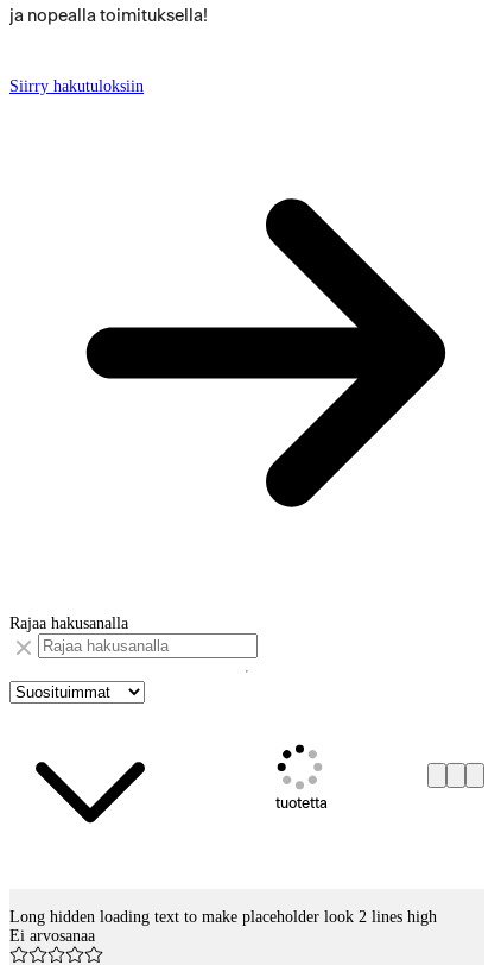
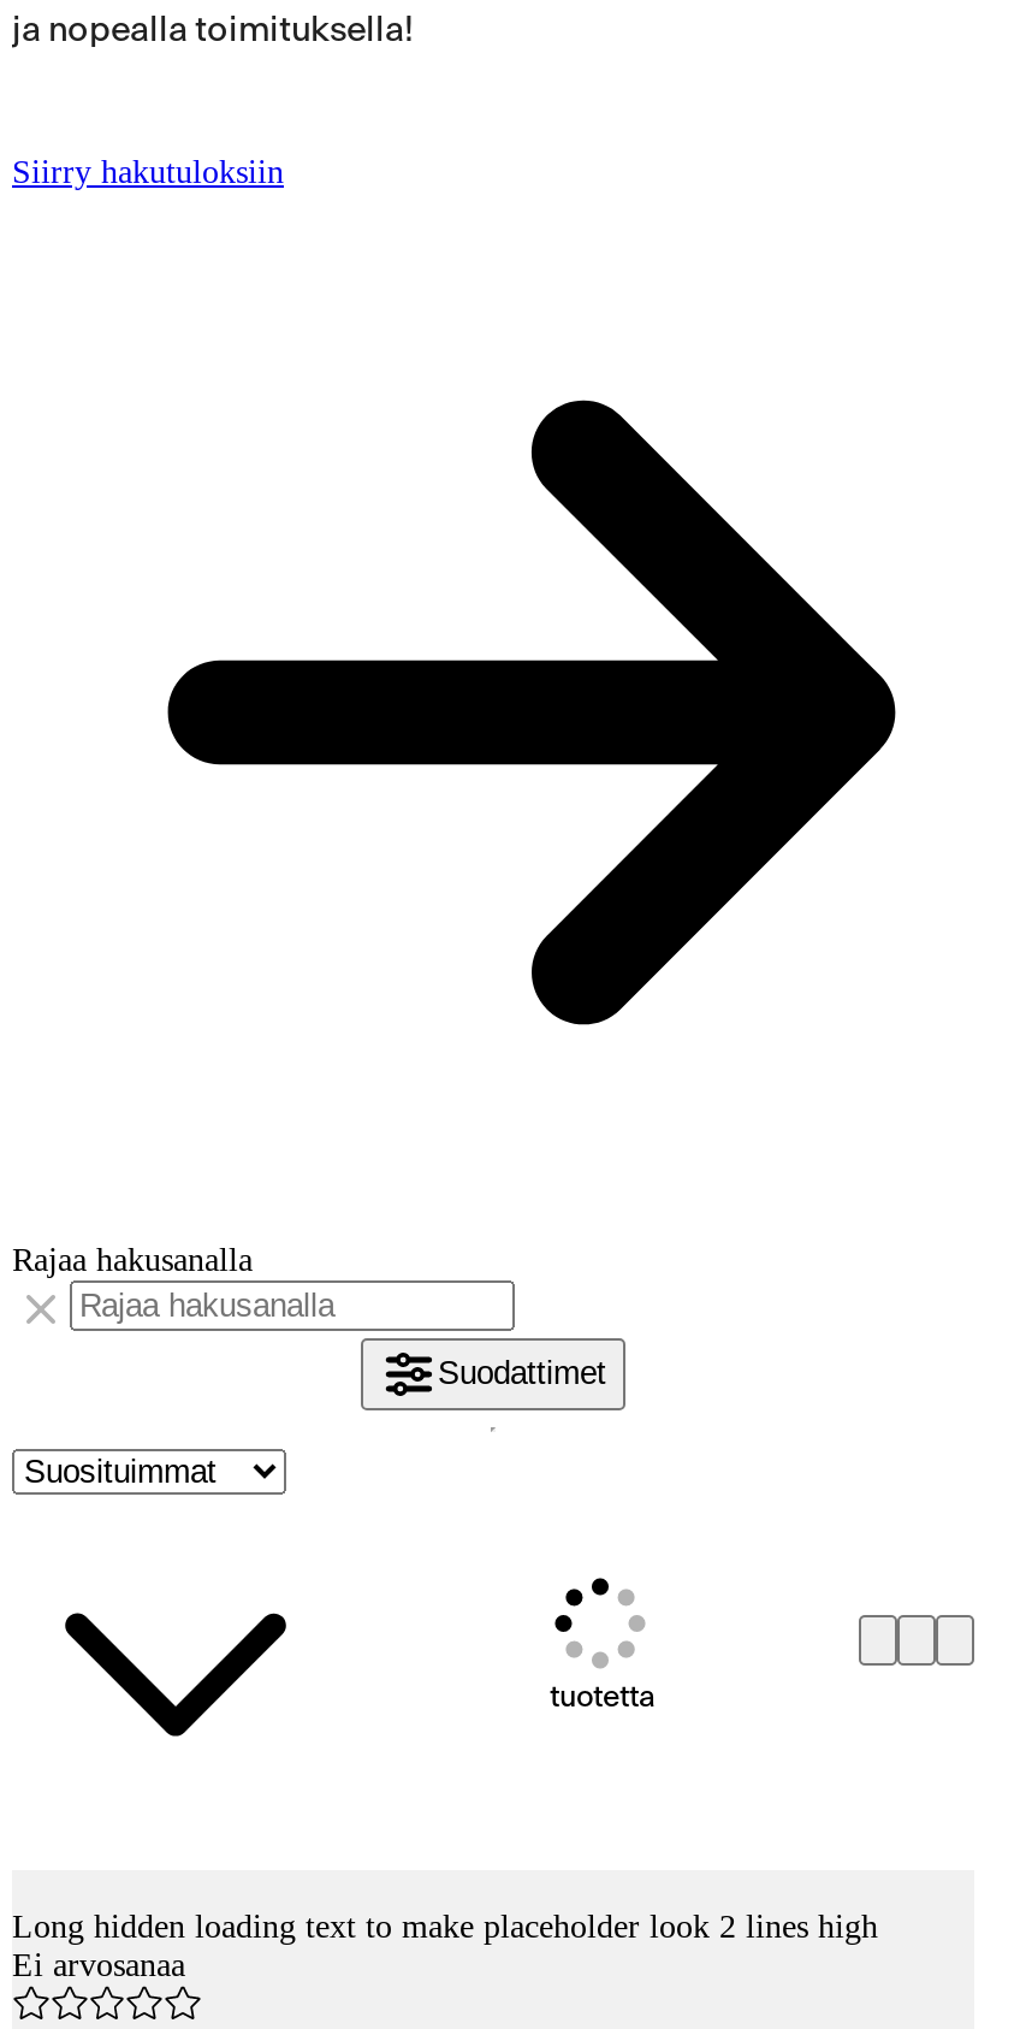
none -> [438,1354,606,1390] Suodattimet

